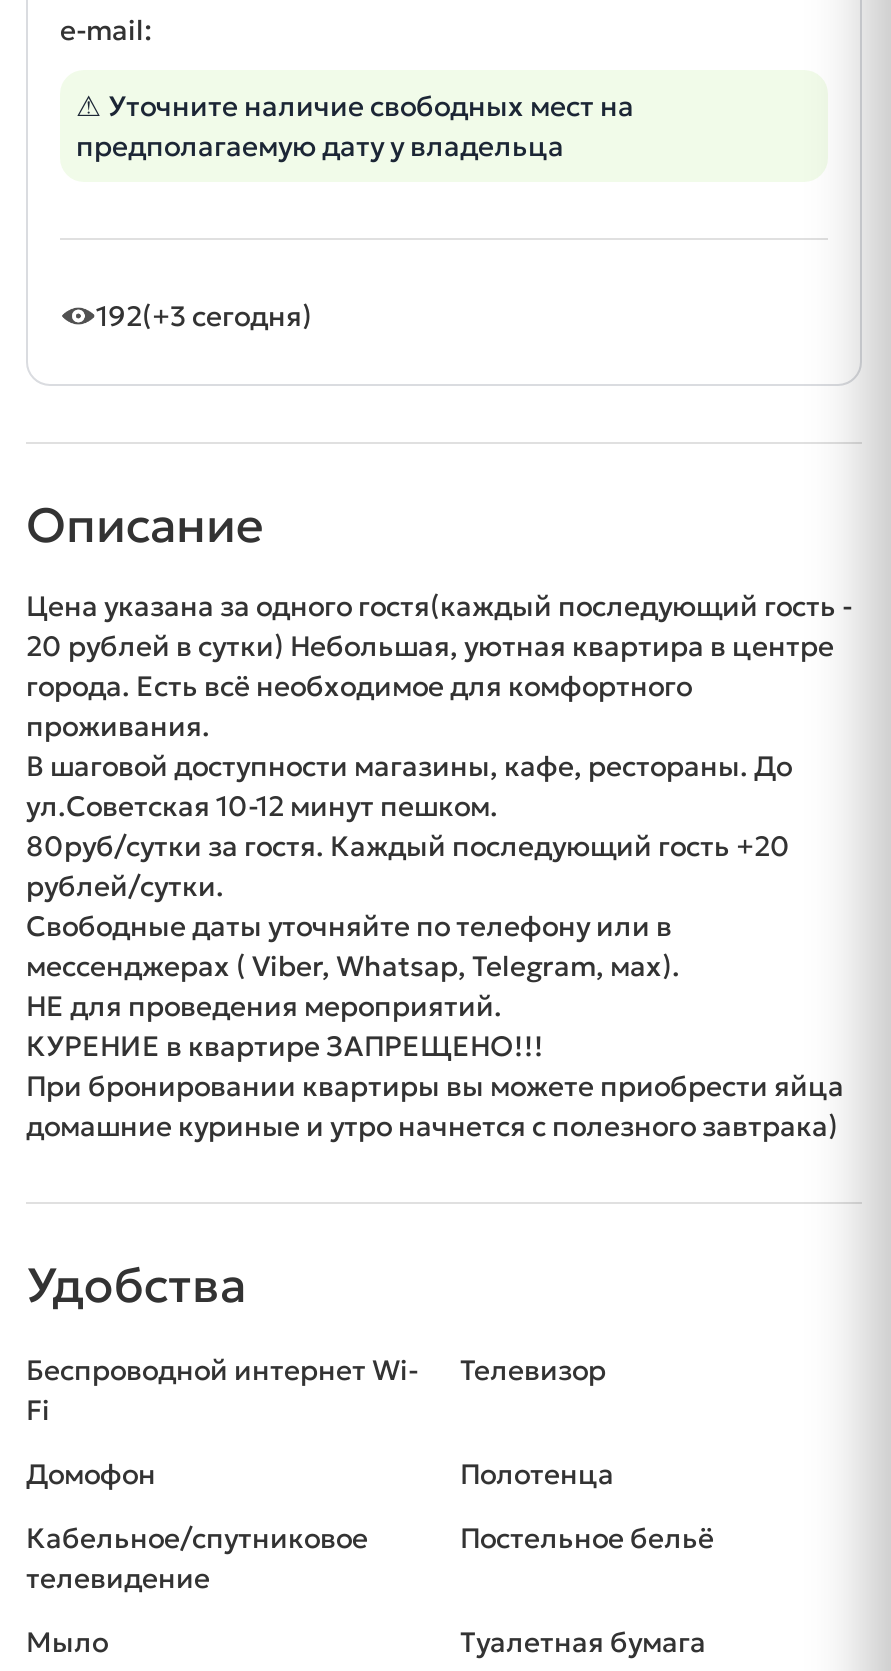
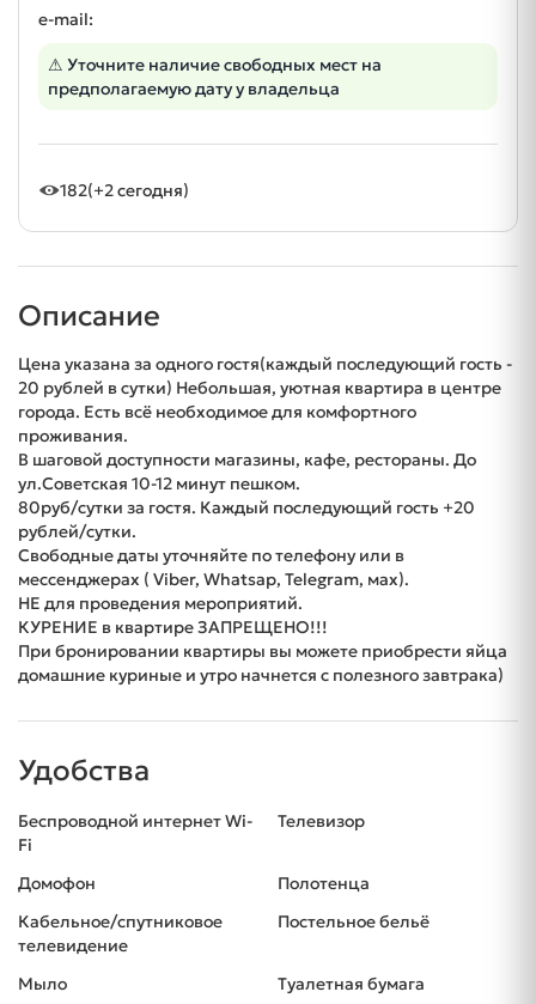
[96,297,312,333] 192(+3 сегодня) -> [60,180,189,201] 182(+2 сегодня)

